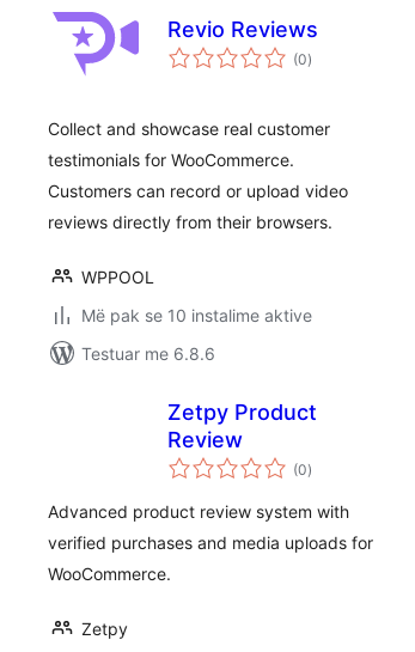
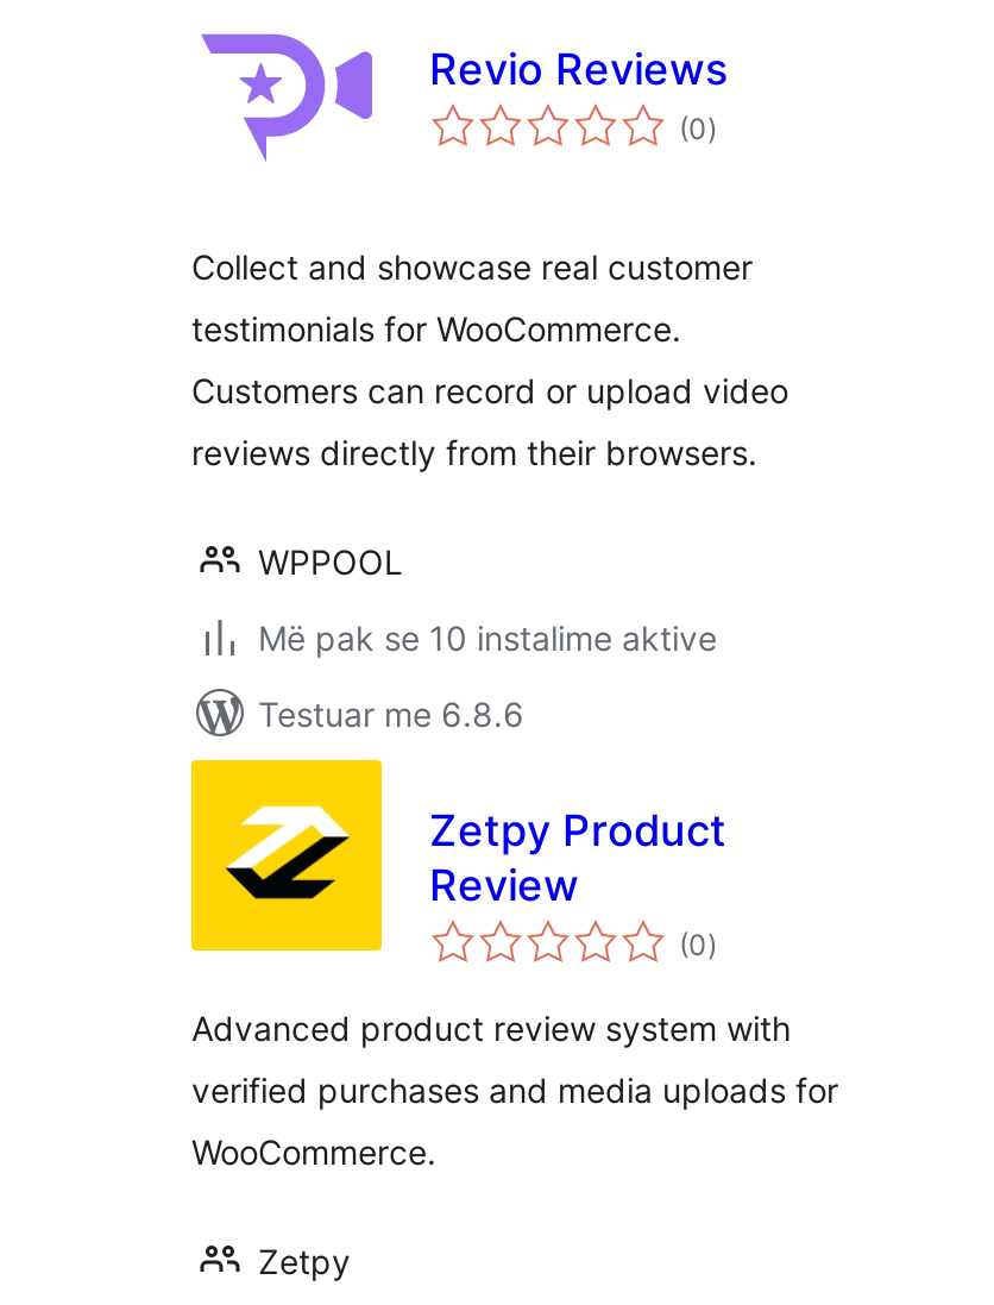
none -> [189,758,384,953] [image]

